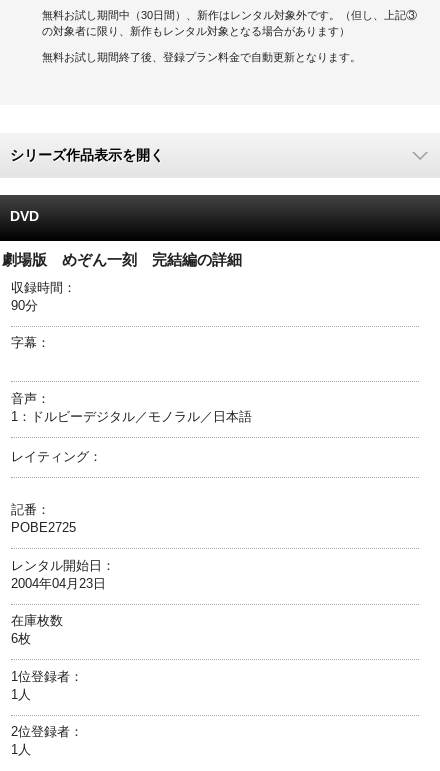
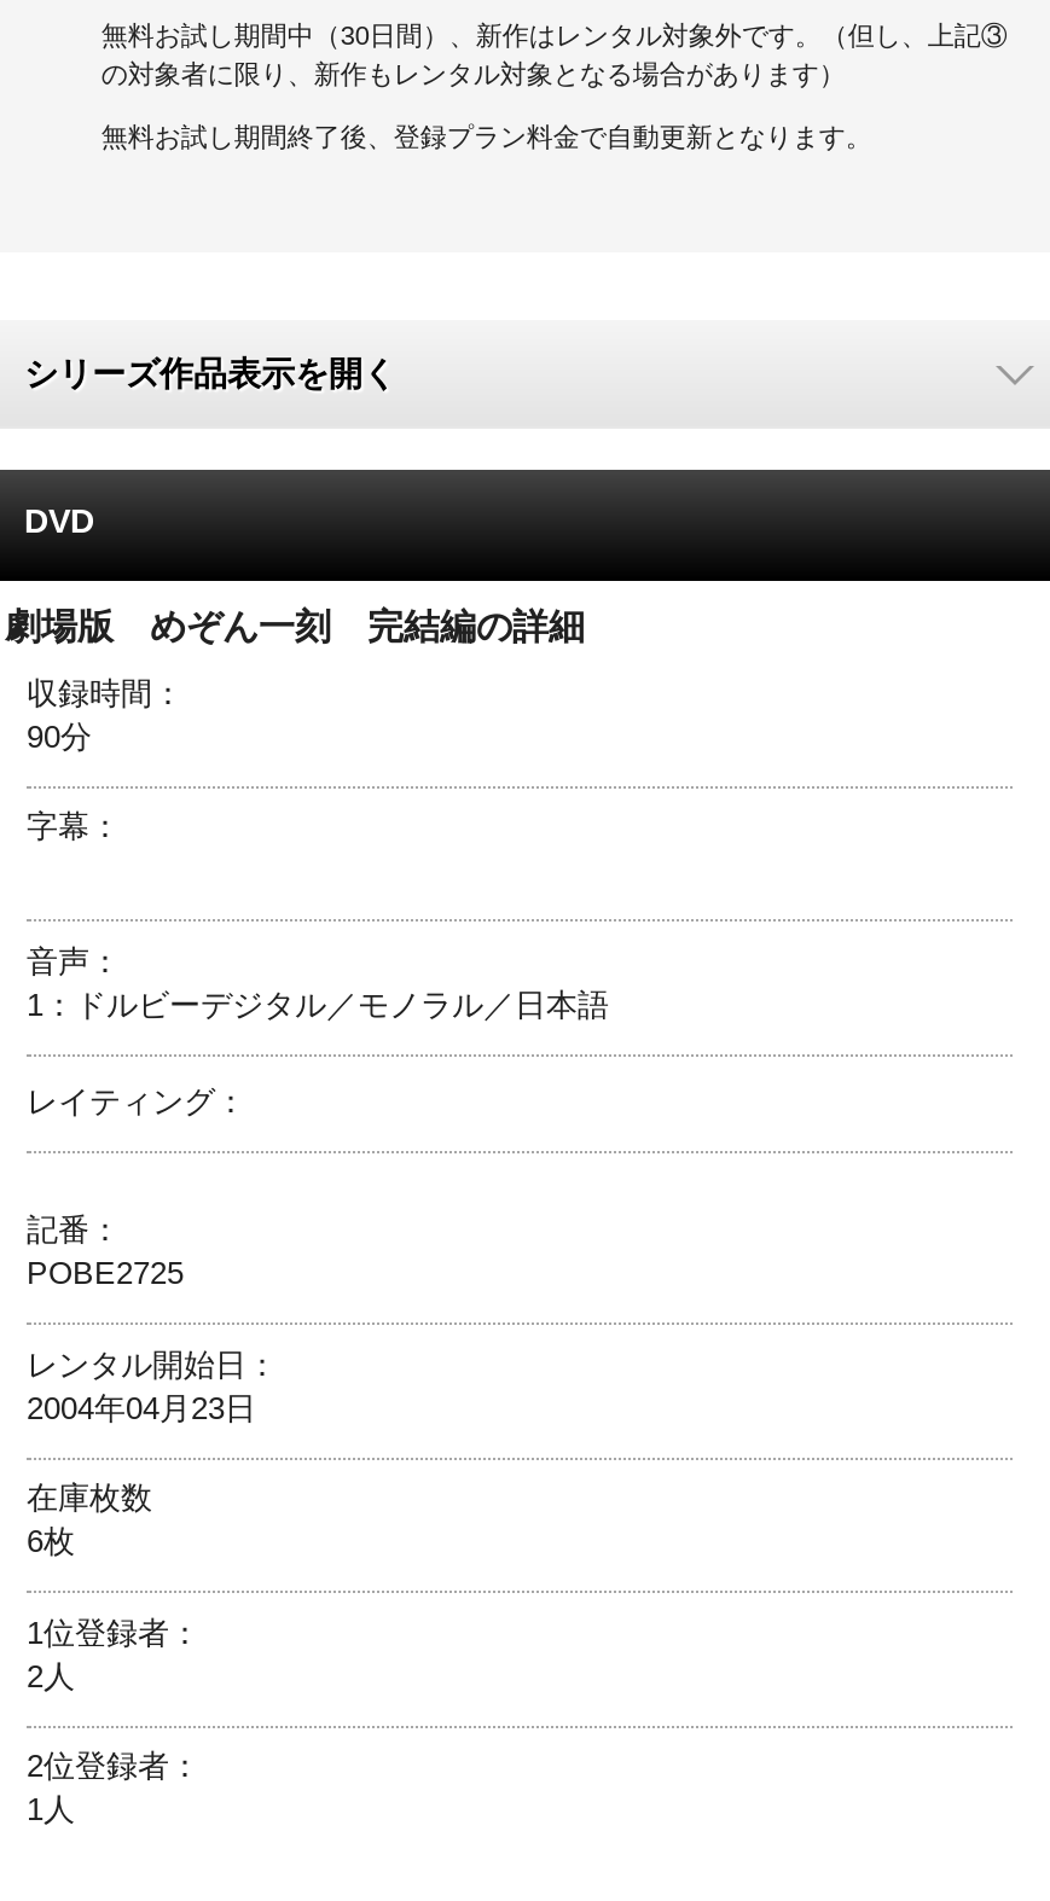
[11,687,31,702] 1人 -> [27,1658,75,1694] 2人

